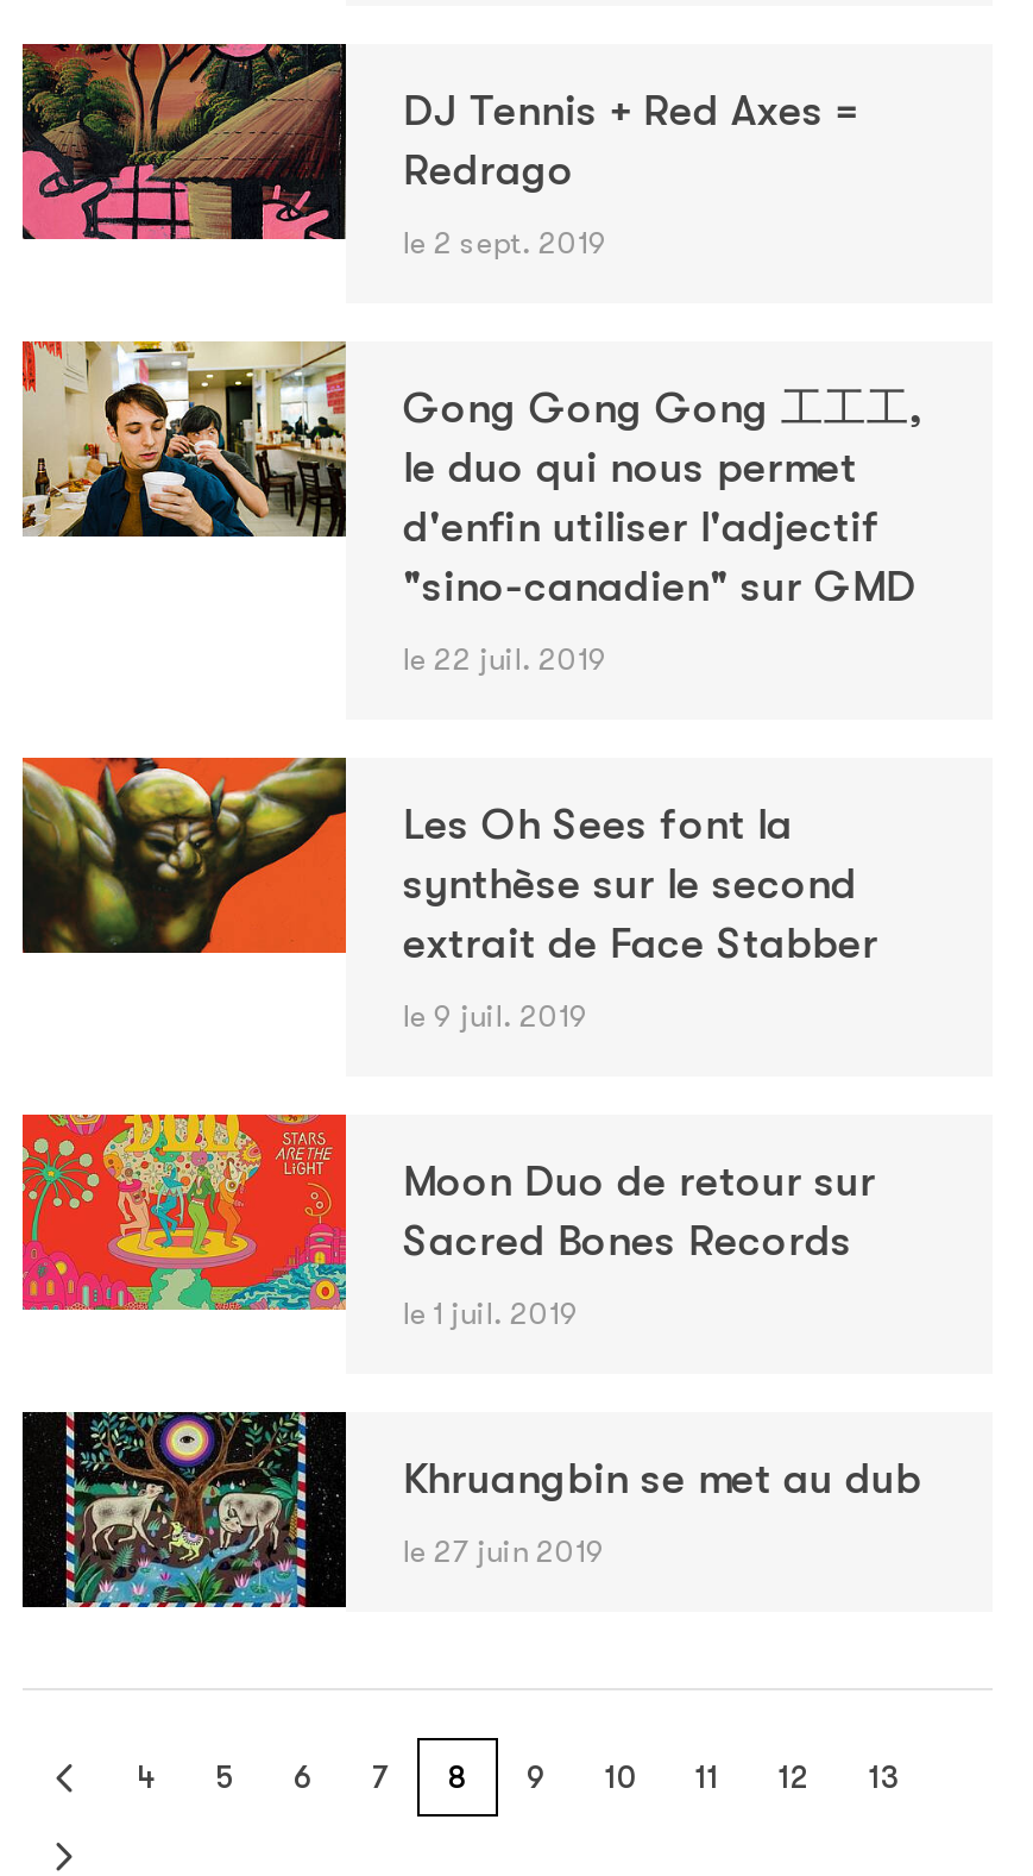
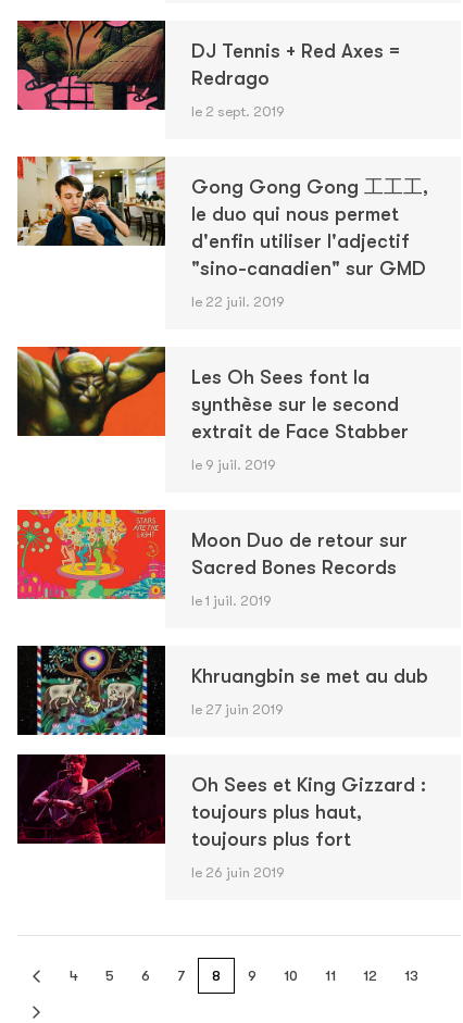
none -> [16,753,426,881] [image] | Oh Sees et King Gizzard : | toujours plus haut, | toujours plus fort | le 26 juin 2019

